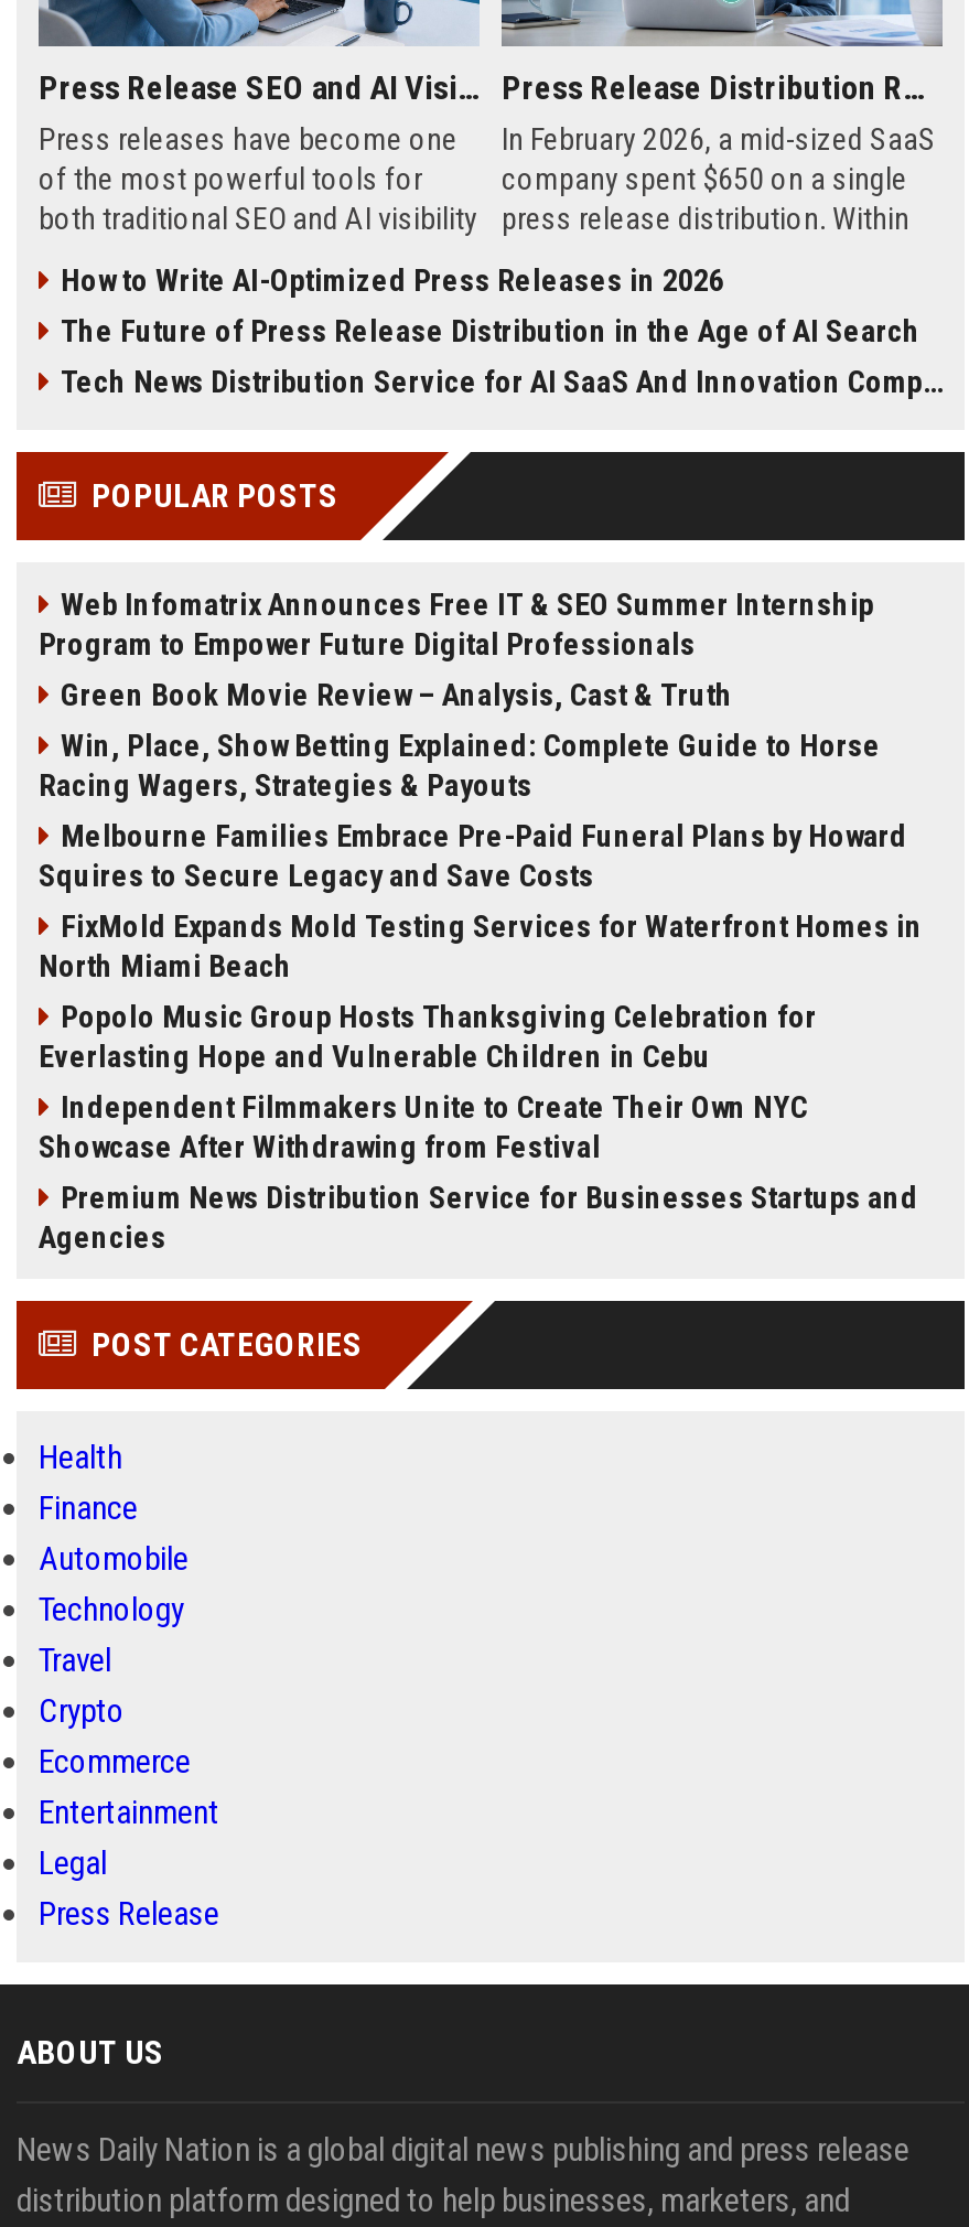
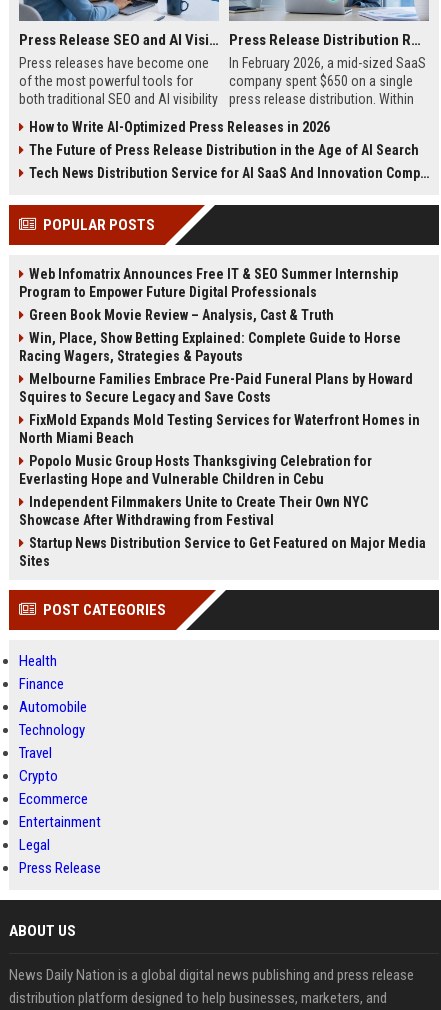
[39,1180,918,1255] Premium News Distribution Service for Businesses Startups and | Agencies -> [19,535,426,569] Startup News Distribution Service to Get Featured on Major Media | Sites

